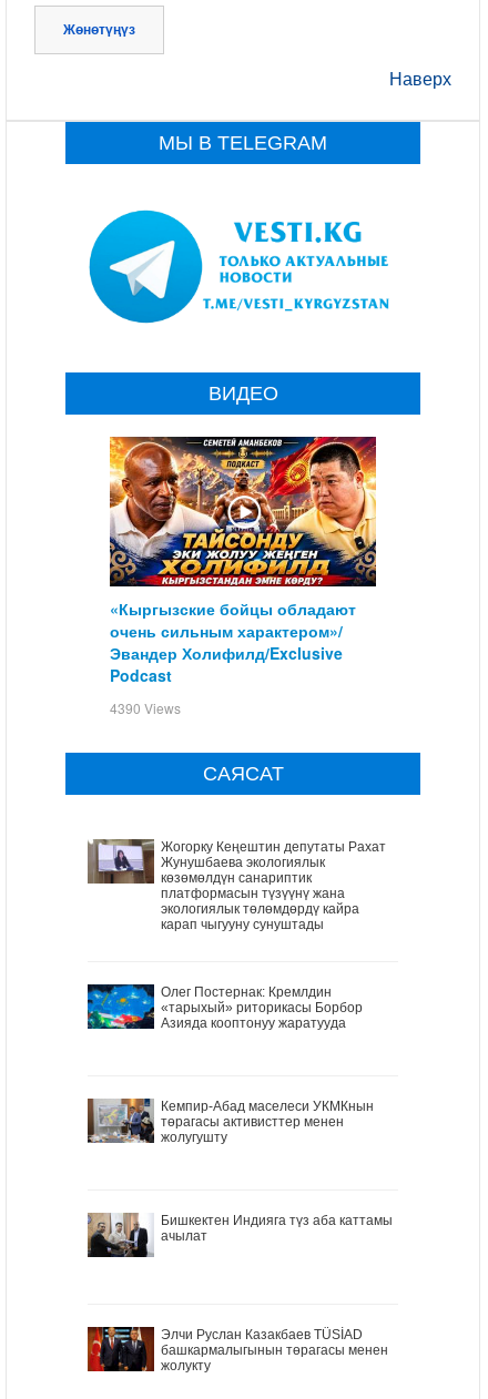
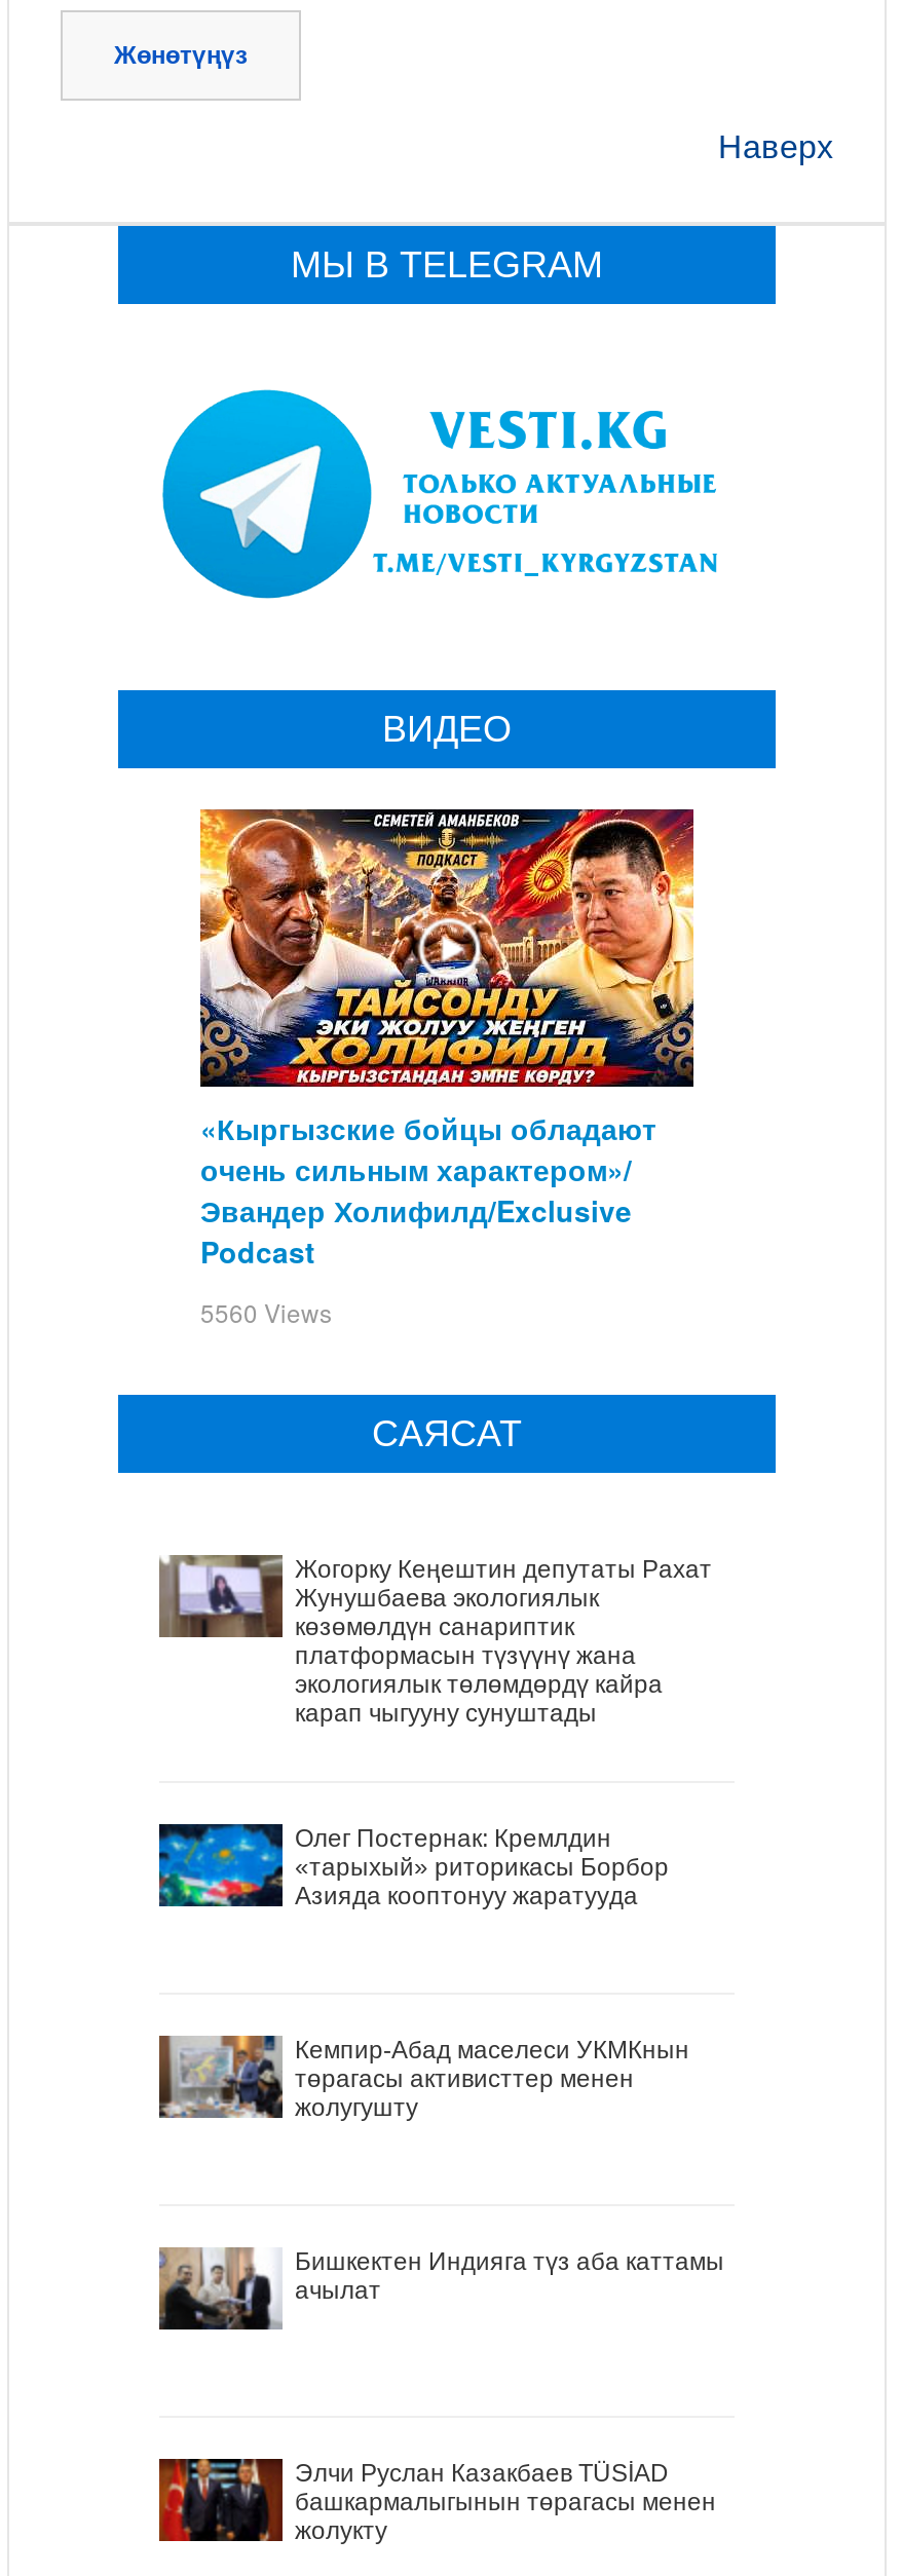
[110,698,181,717] 4390 Views -> [200,1294,332,1329] 5560 Views

